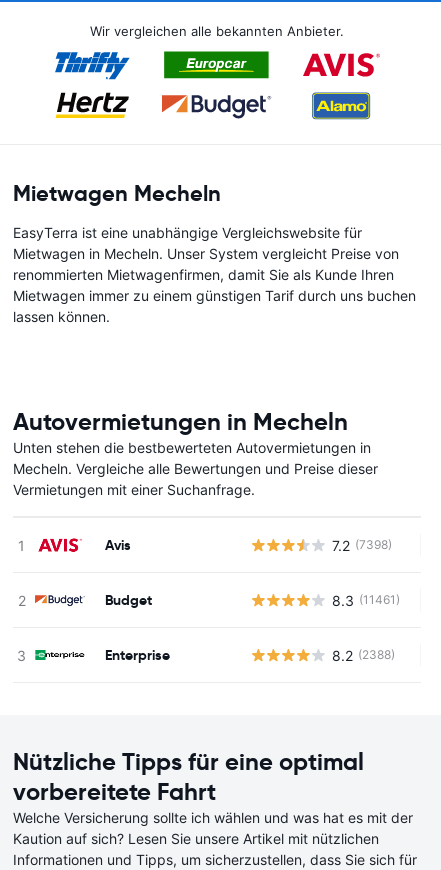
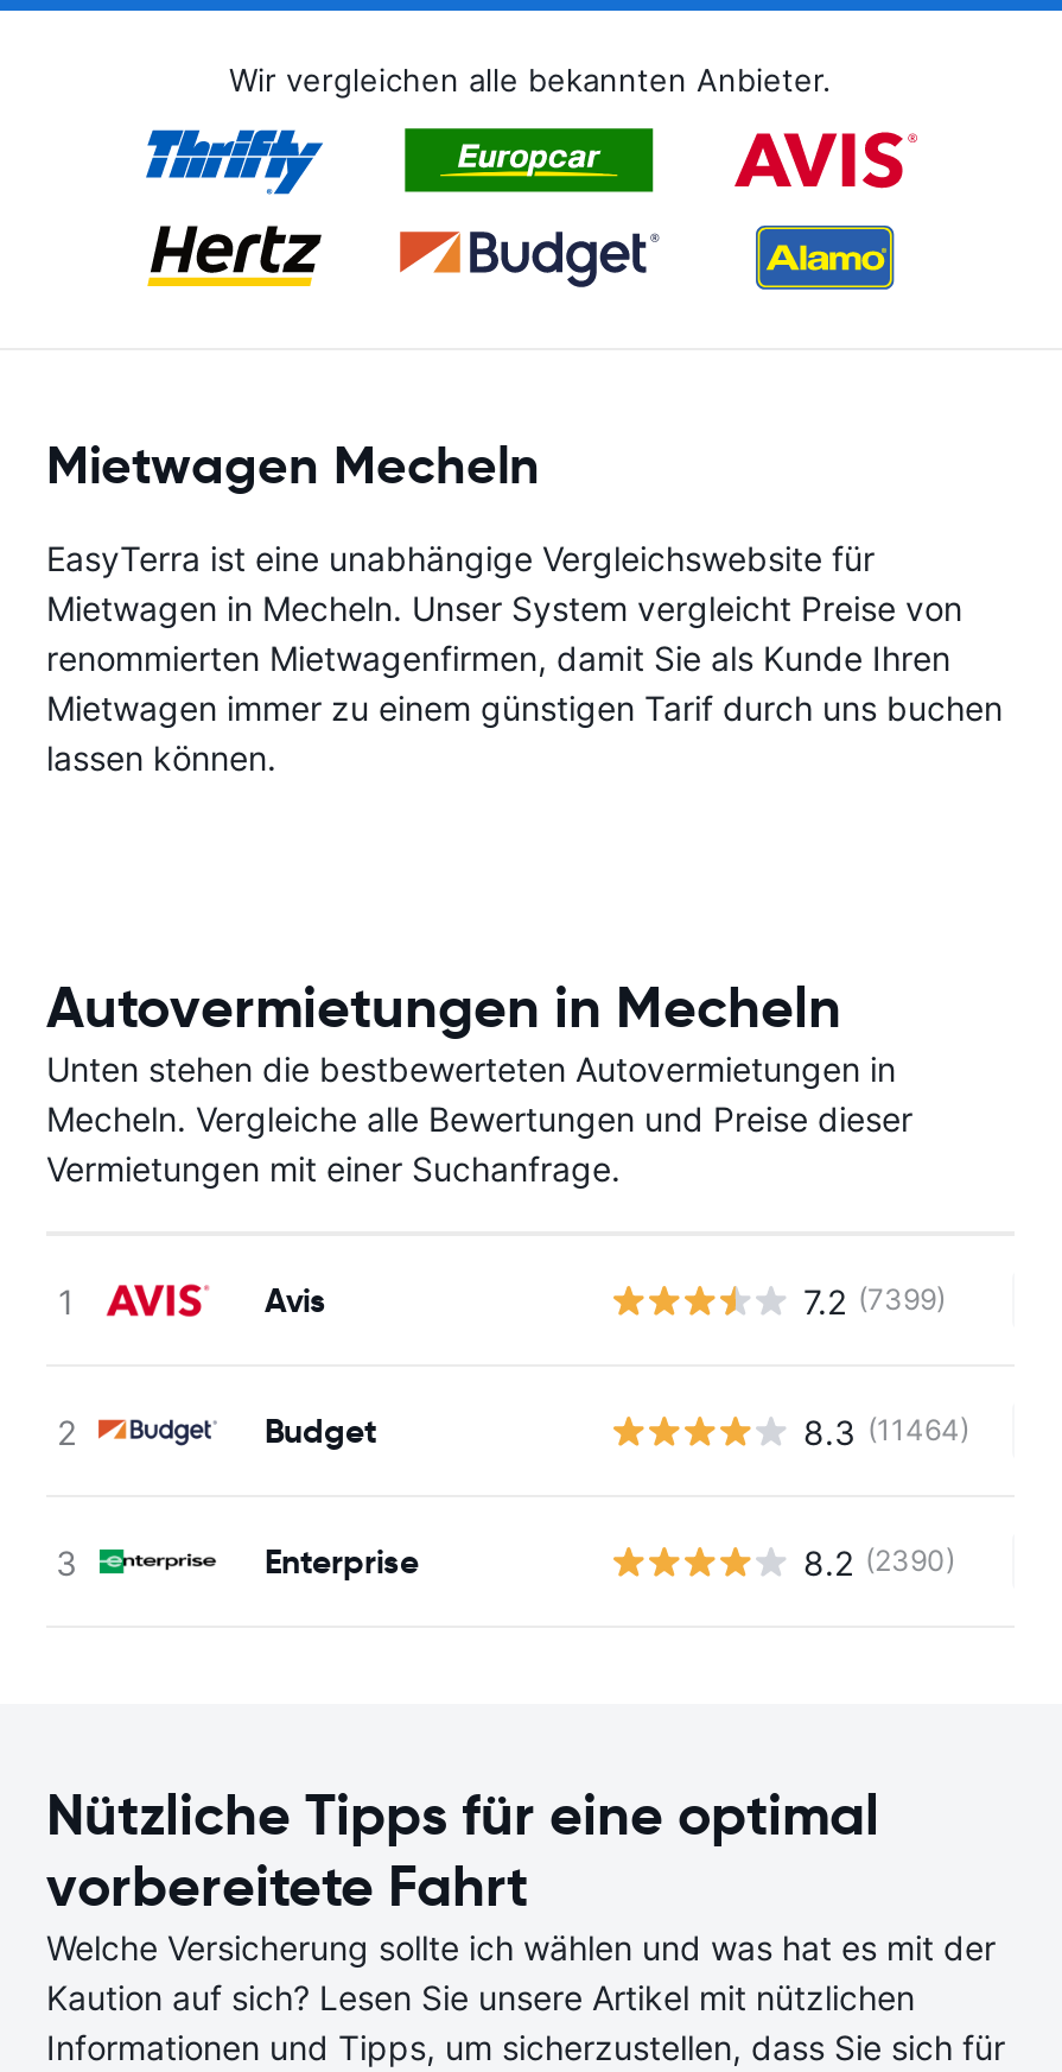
[332,536,392,553] 7.2 (7398) -> [803,1280,946,1320] 7.2 (7399)
[332,591,400,608] 8.3 (11461) -> [803,1411,969,1451] 8.3 (11464)
[332,646,395,663] 8.2 (2388) -> [803,1541,955,1582] 8.2 (2390)

